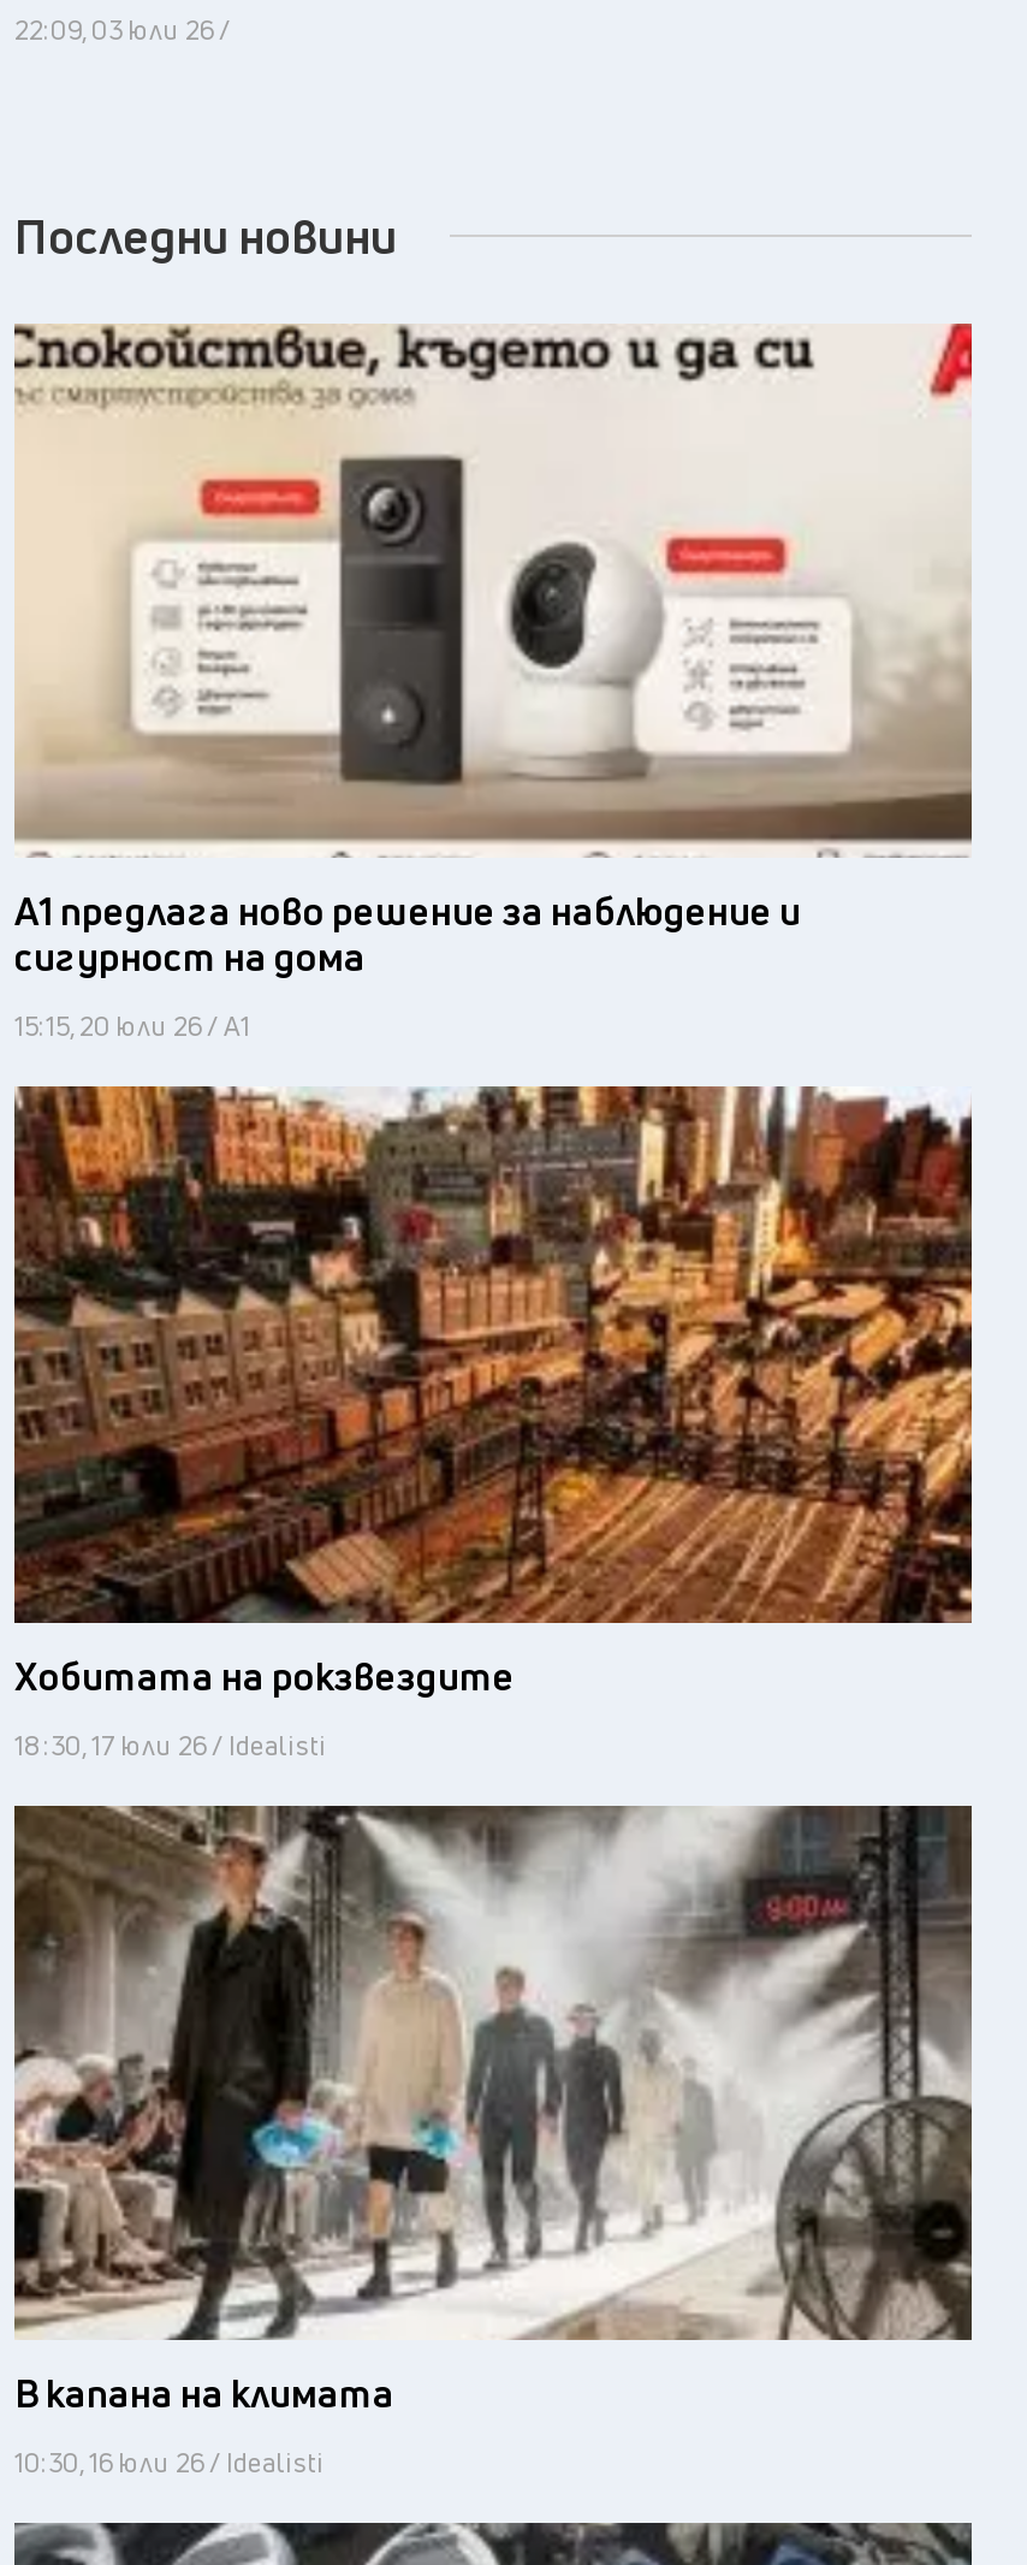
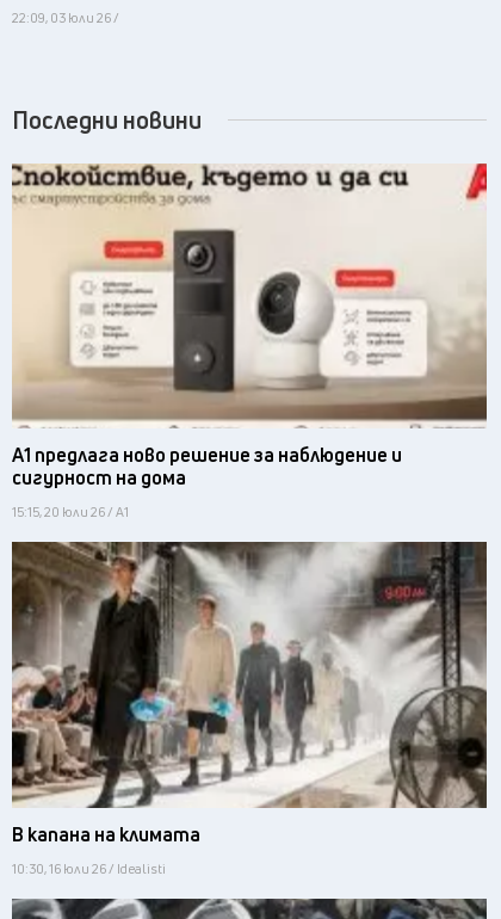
[12,1084,974,1762] [image] | Хобитата на рокзвездите | 18:30, 17 юли 26 / Idealisti -> none

